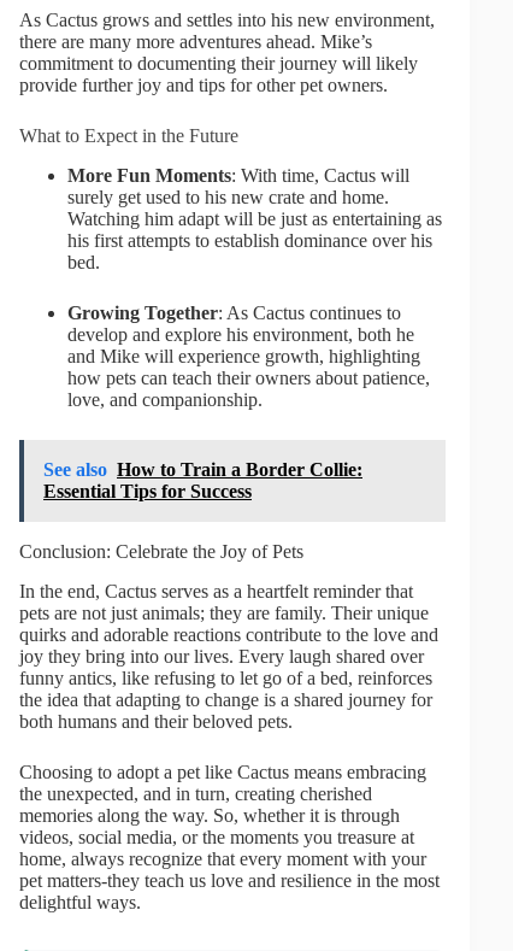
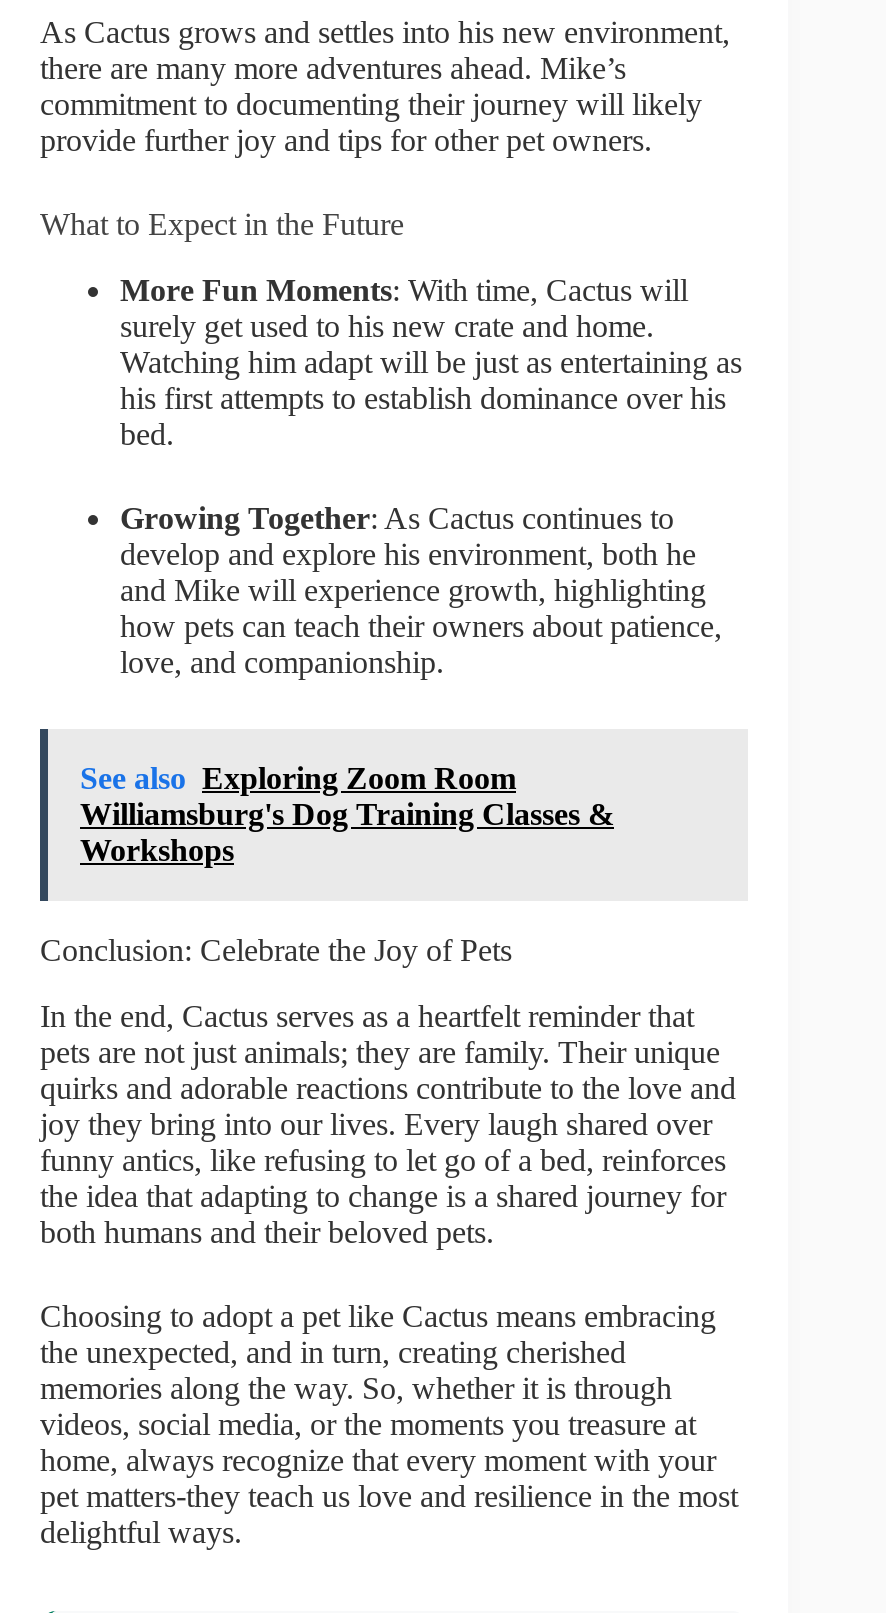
[43,459,362,502] See also How to Train a Border Collie: | Essential Tips for Success -> [80,761,614,867] See also Exploring Zoom Room | Williamsburg's Dog Training Classes & | Workshops

